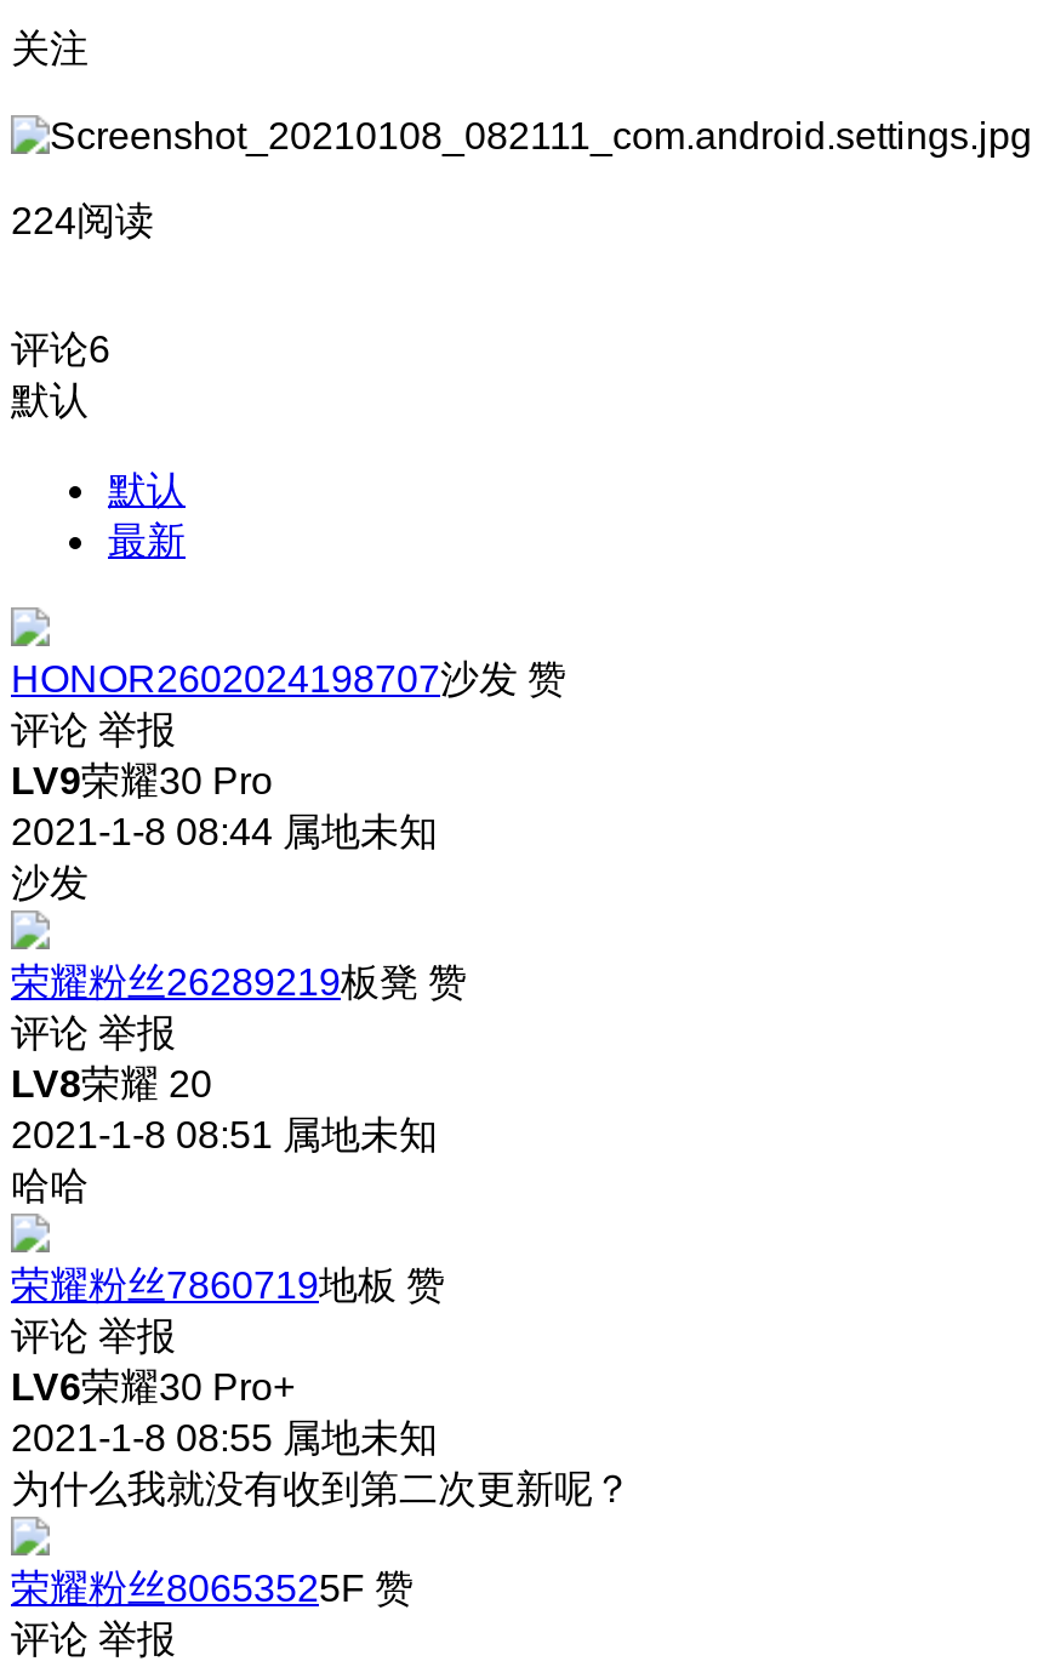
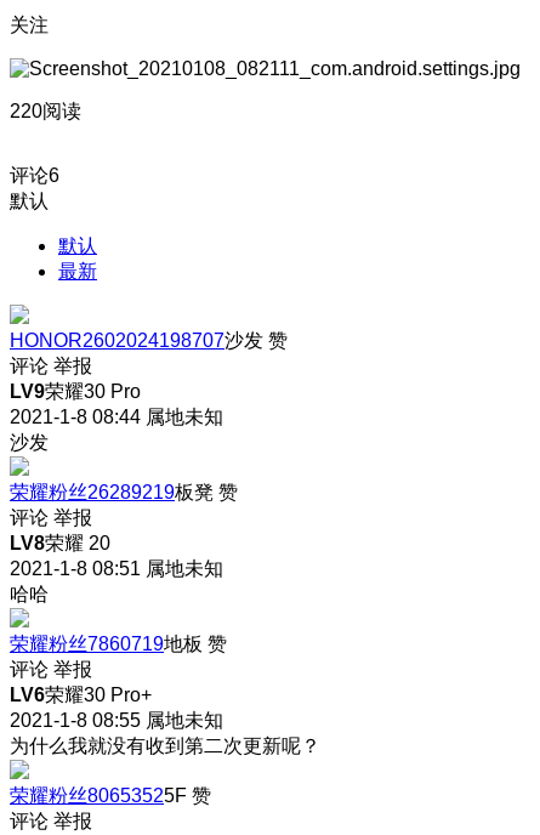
[11,200,154,241] 224阅读 -> [10,101,81,121] 220阅读

